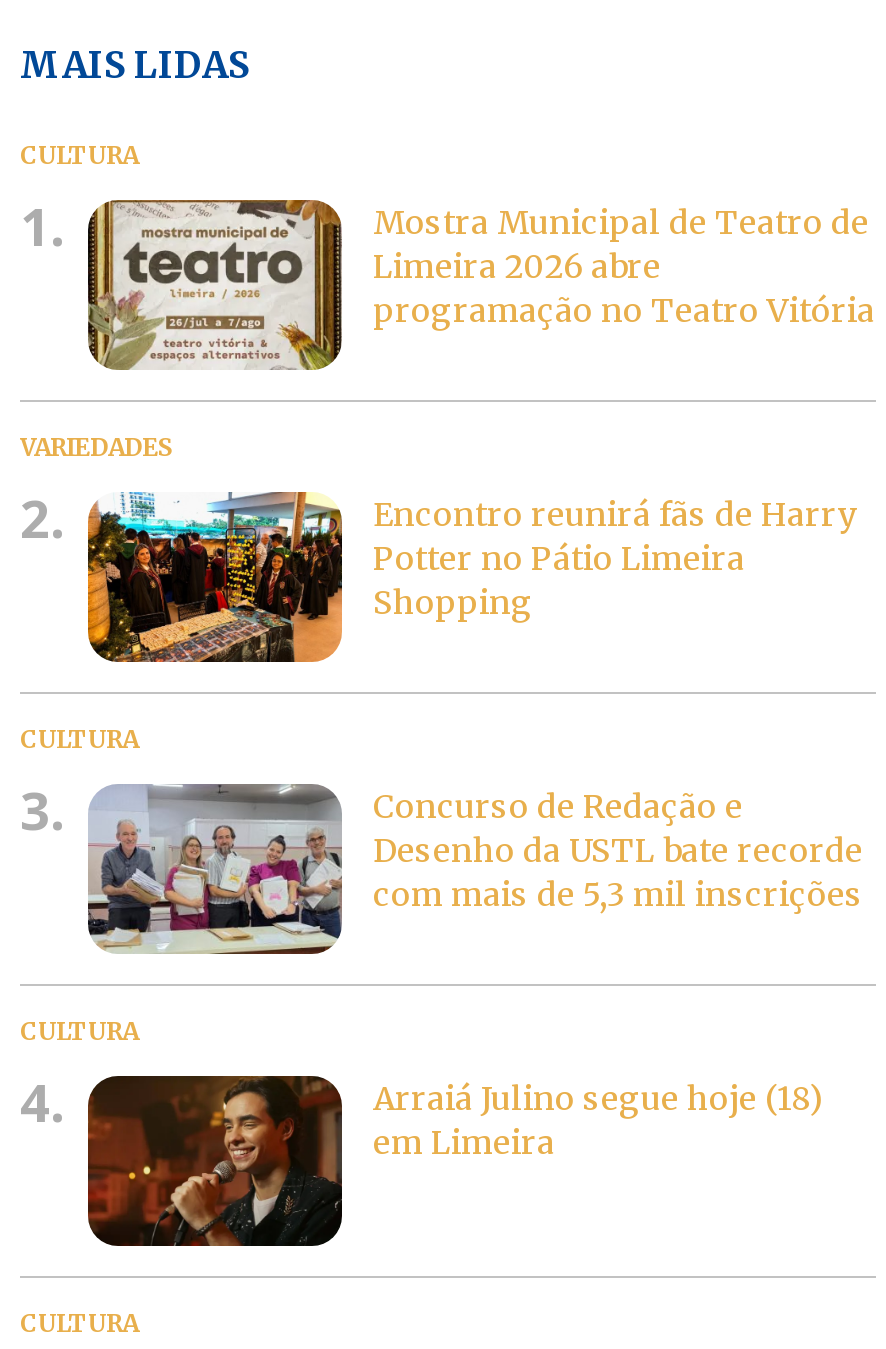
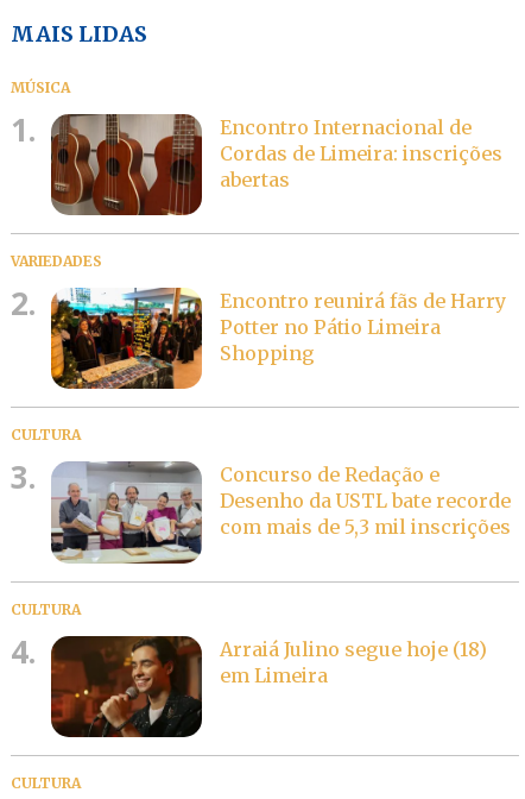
[20,140,138,170] CULTURA -> [11,79,70,97] MÚSICA
[86,200,875,372] [image] | Mostra Municipal de Teatro de | Limeira 2026 abre | programação no Teatro Vitória -> [50,114,503,216] [image] | Encontro Internacional de | Cordas de Limeira: inscrições | abertas

